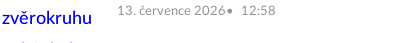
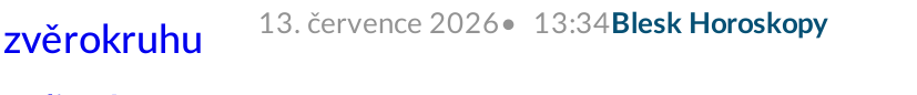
[238,5,276,18] 12:58 -> [527,11,828,40] 13:34Blesk Horoskopy

